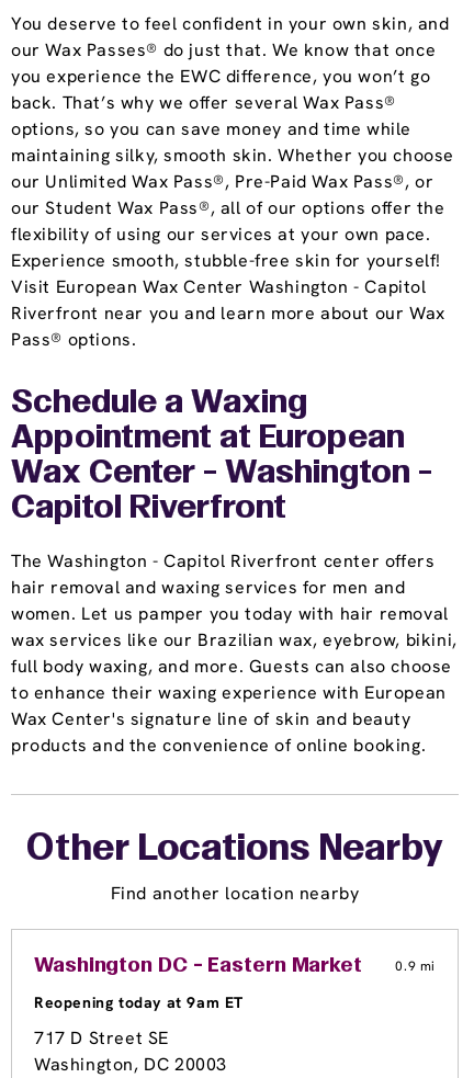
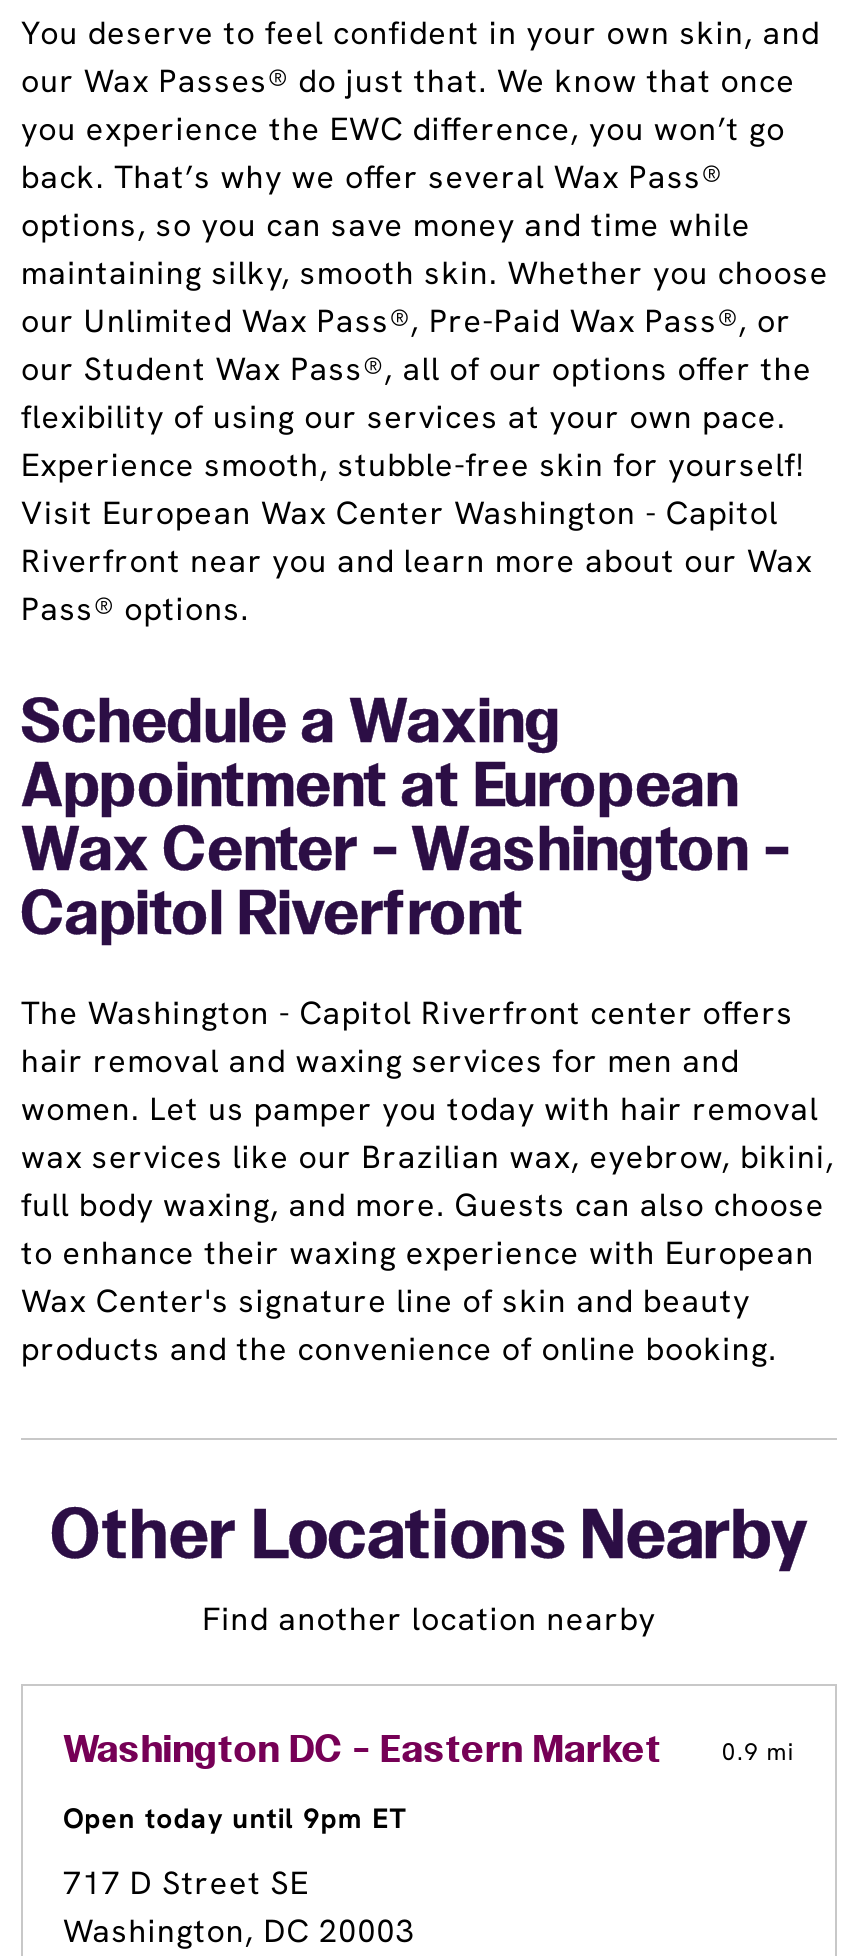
[34,993,244,1012] Reopening today at 9am ET -> [63,1800,407,1836] Open today until 9pm ET

